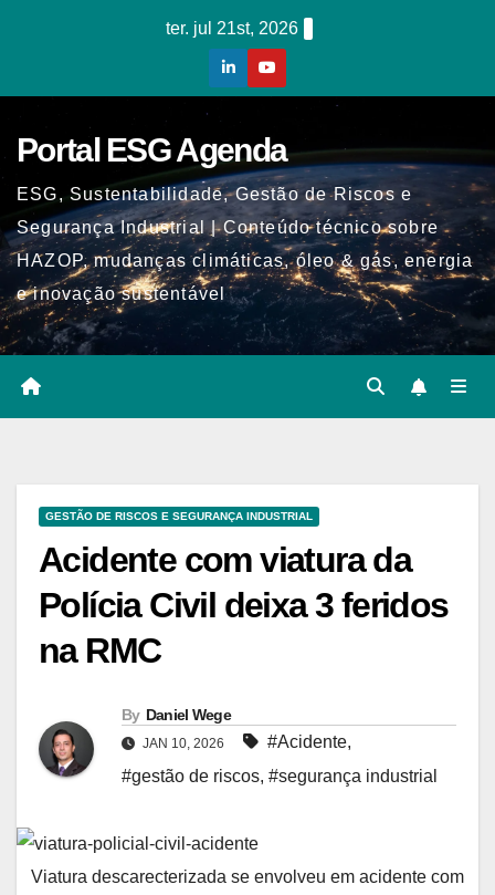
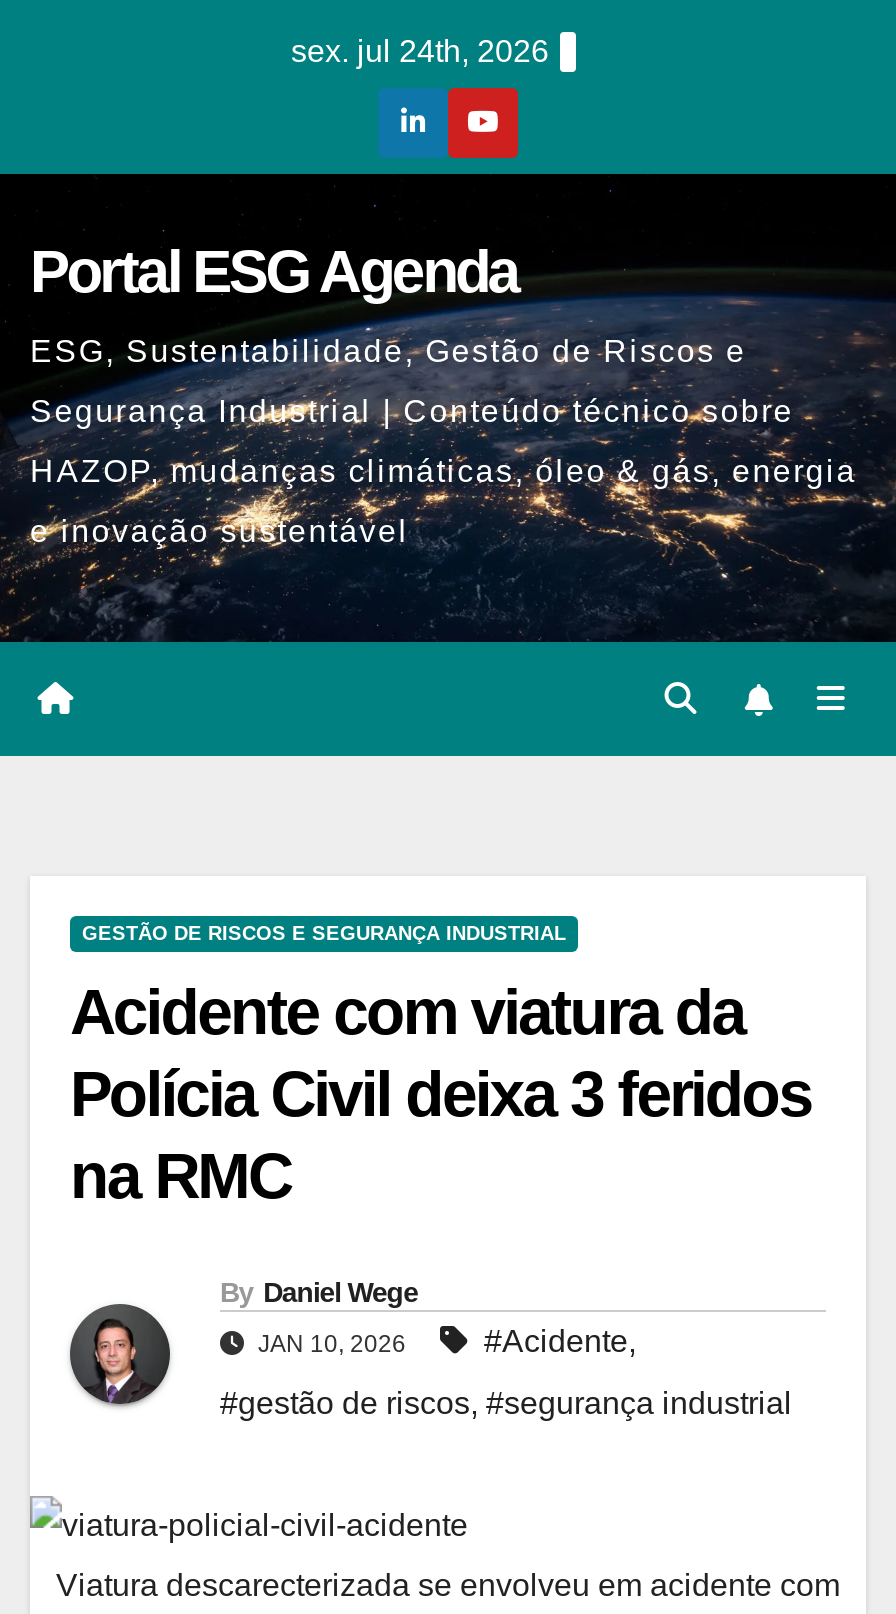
[166,19,298,38] ter. jul 21st, 2026 -> [291,34,549,68] sex. jul 24th, 2026

